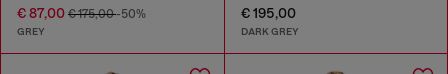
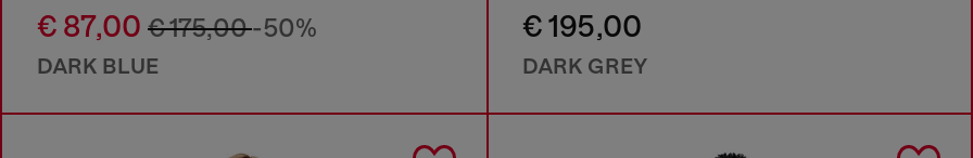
[17,25,45,38] GREY -> [37,51,159,79] DARK BLUE

